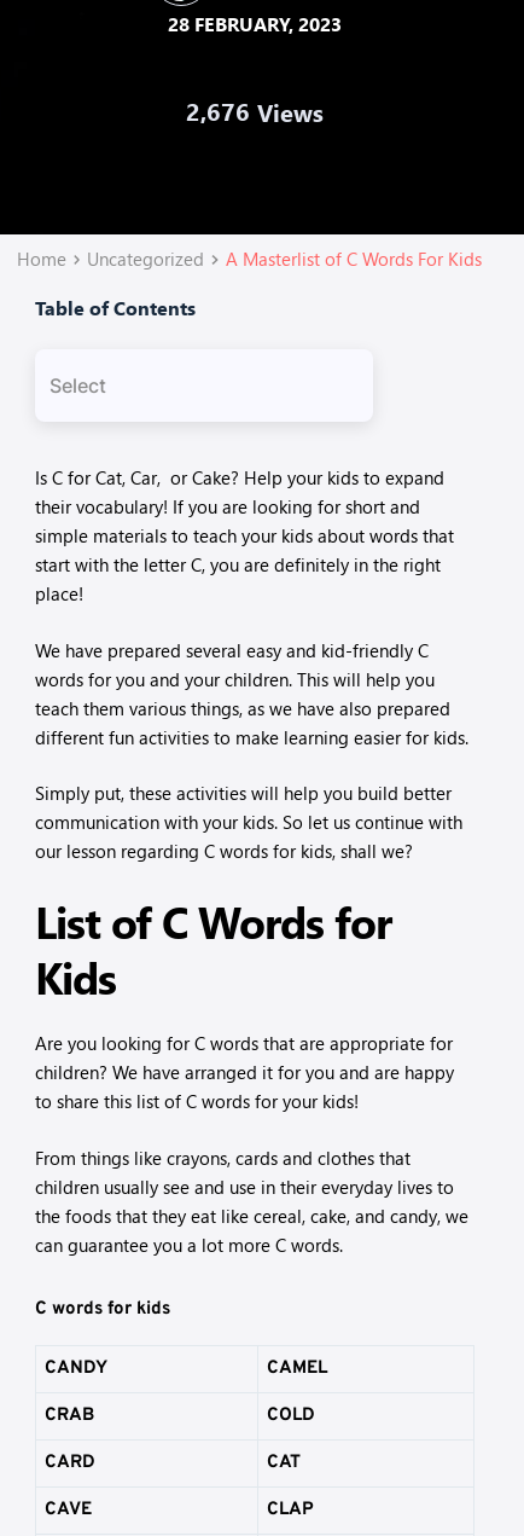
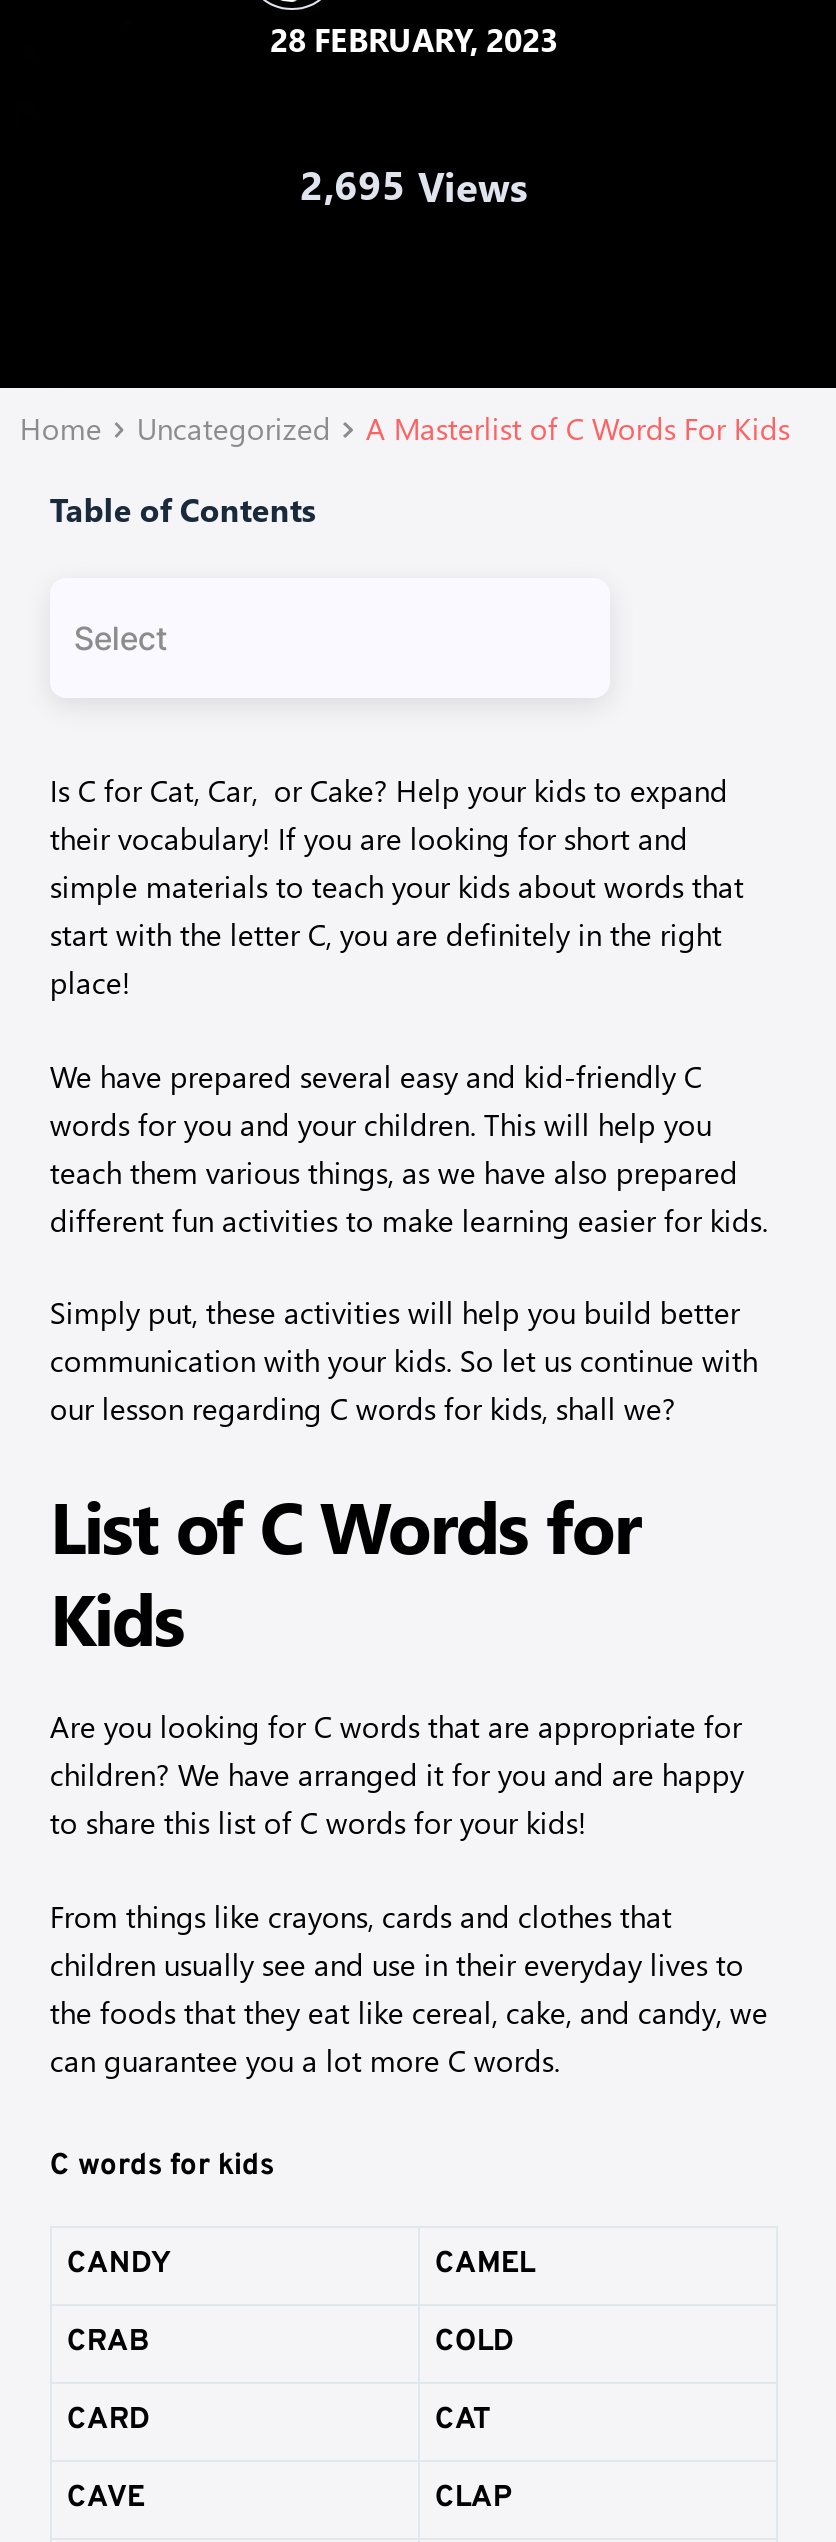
[186,93,324,127] 2,676 Views -> [300,154,528,211] 2,695 Views

